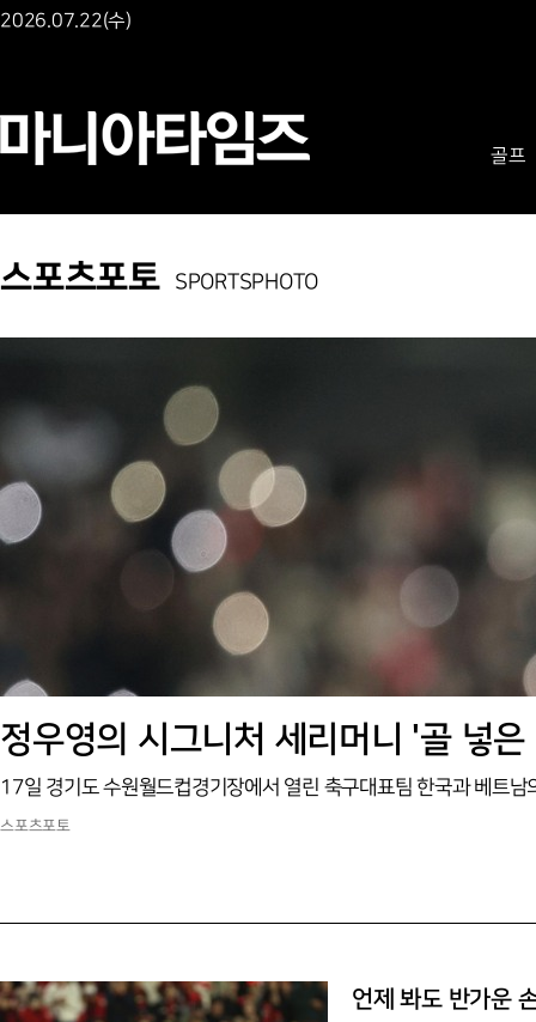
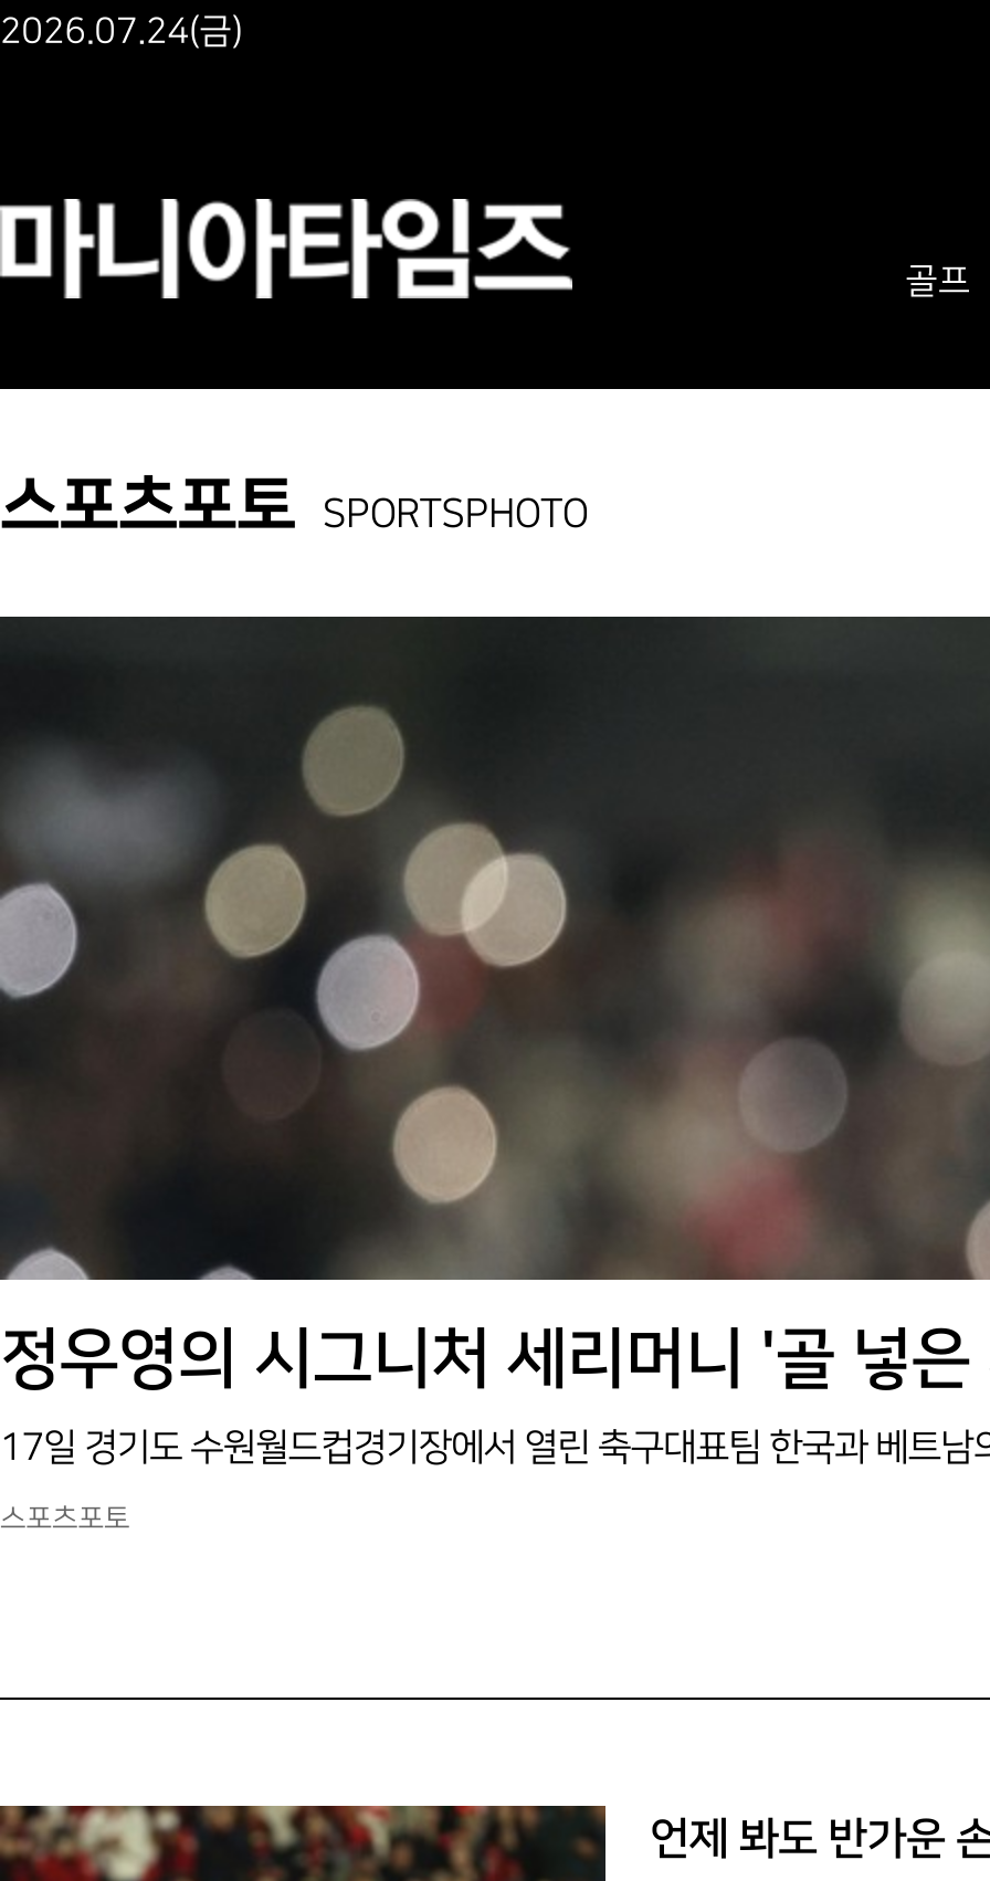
[0,11,131,31] 2026.07.22(수) -> [0,13,243,51] 2026.07.24(금)

